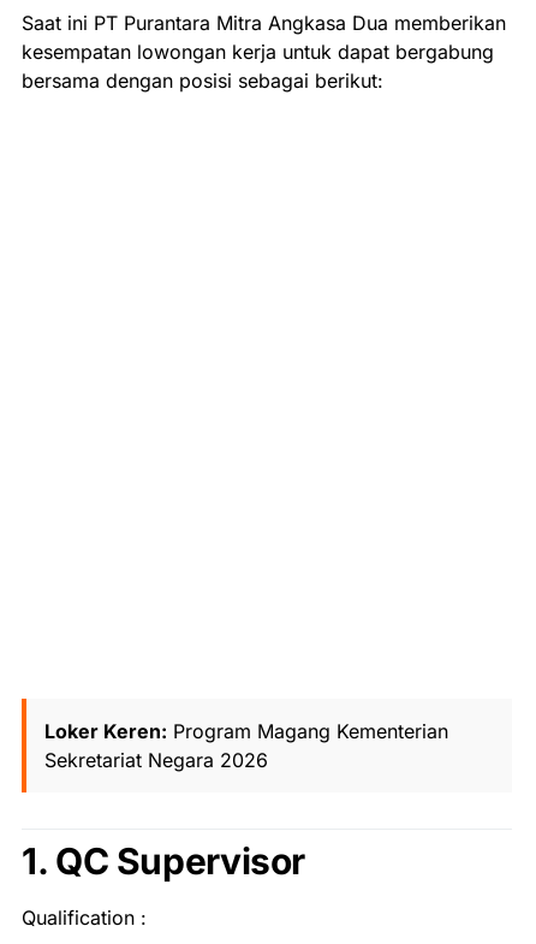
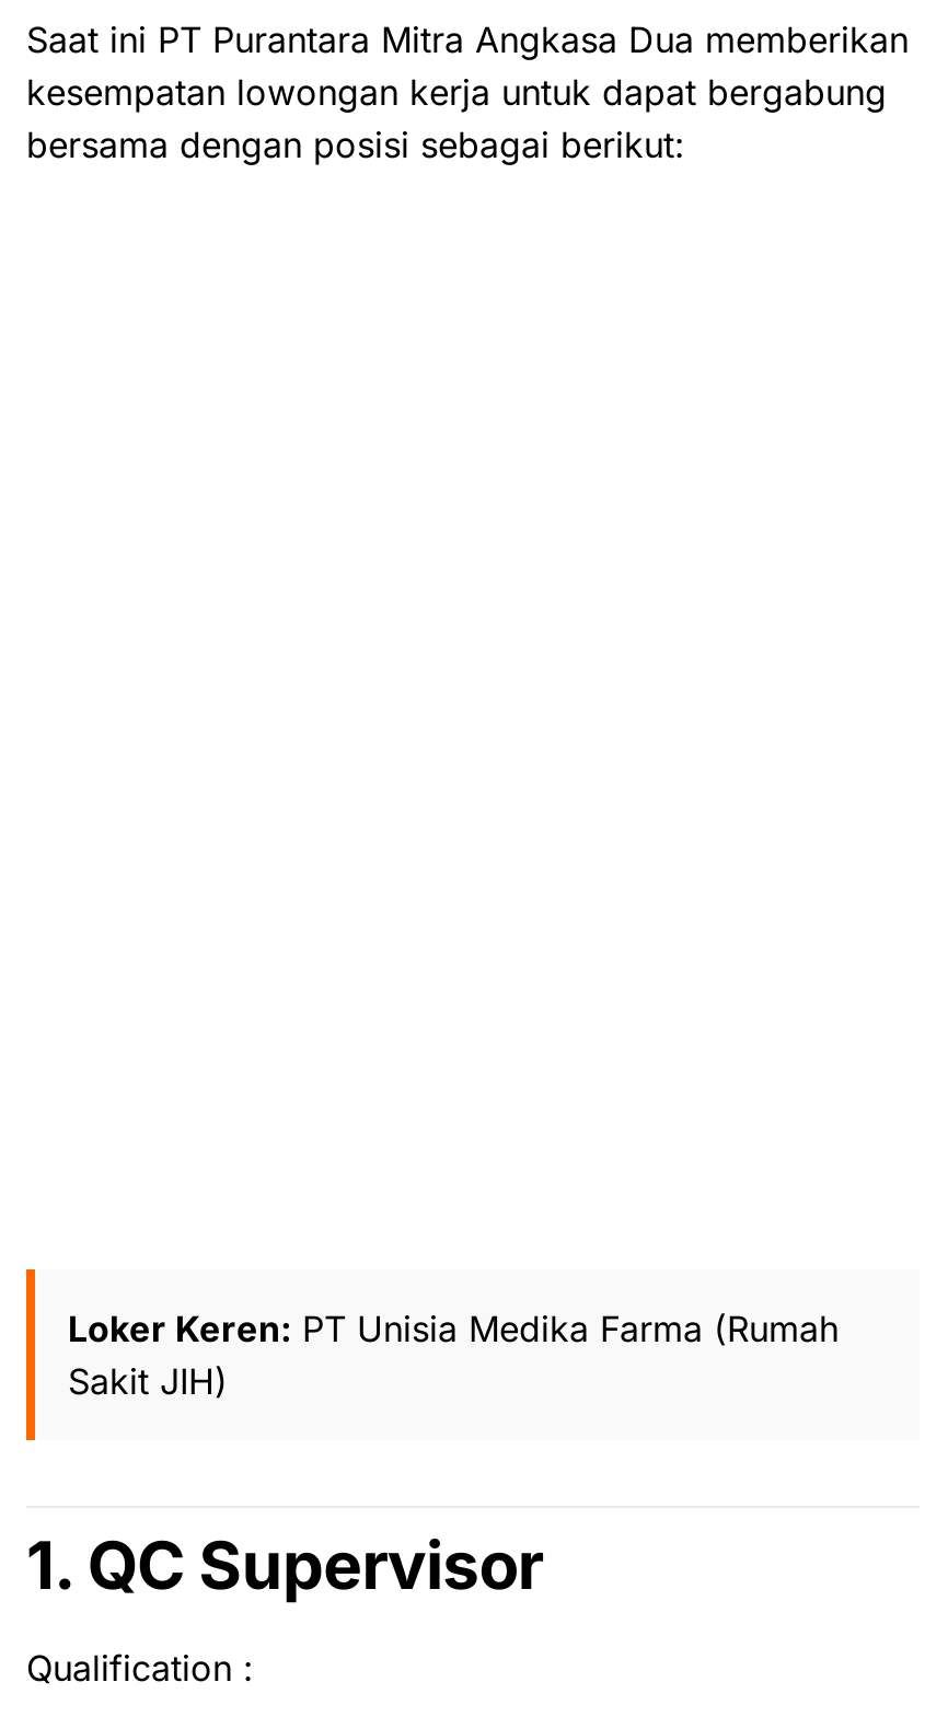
[44,719,448,772] Loker Keren: Program Magang Kementerian | Sekretariat Negara 2026 -> [68,1307,839,1403] Loker Keren: PT Unisia Medika Farma (Rumah | Sakit JIH)

